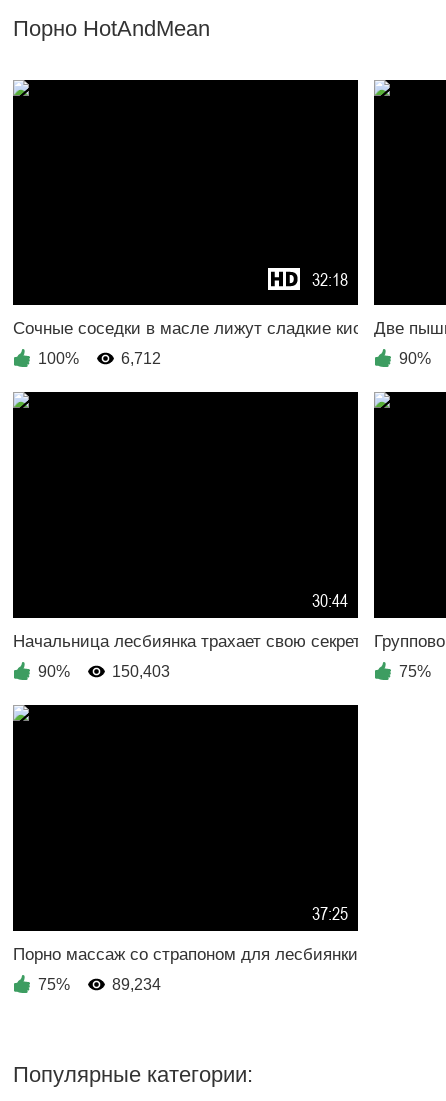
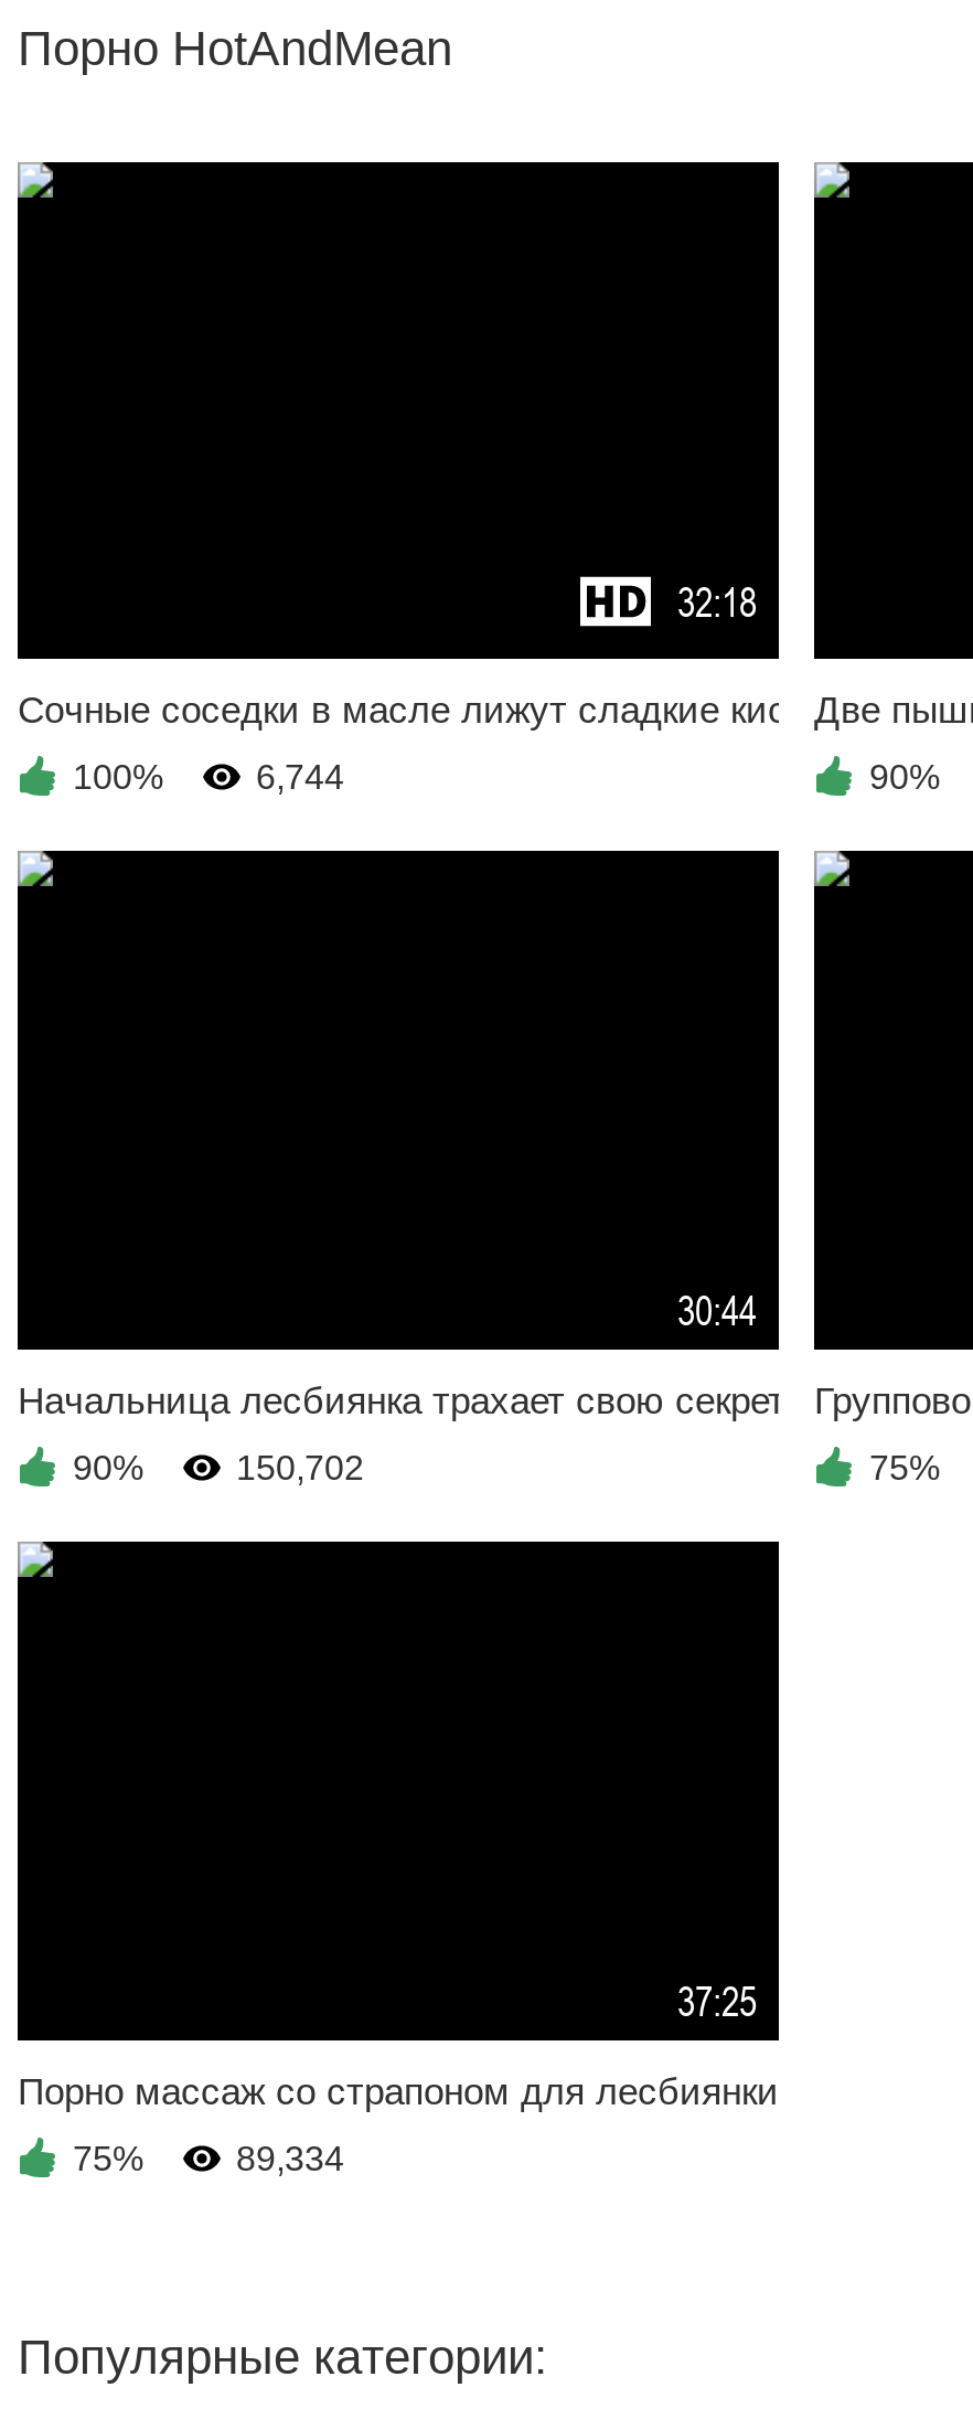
[121,350,161,367] 6,712 -> [256,759,344,797] 6,744
[112,663,170,680] 150,403 -> [236,1449,364,1486] 150,702
[112,976,161,993] 89,234 -> [236,2139,344,2176] 89,334

